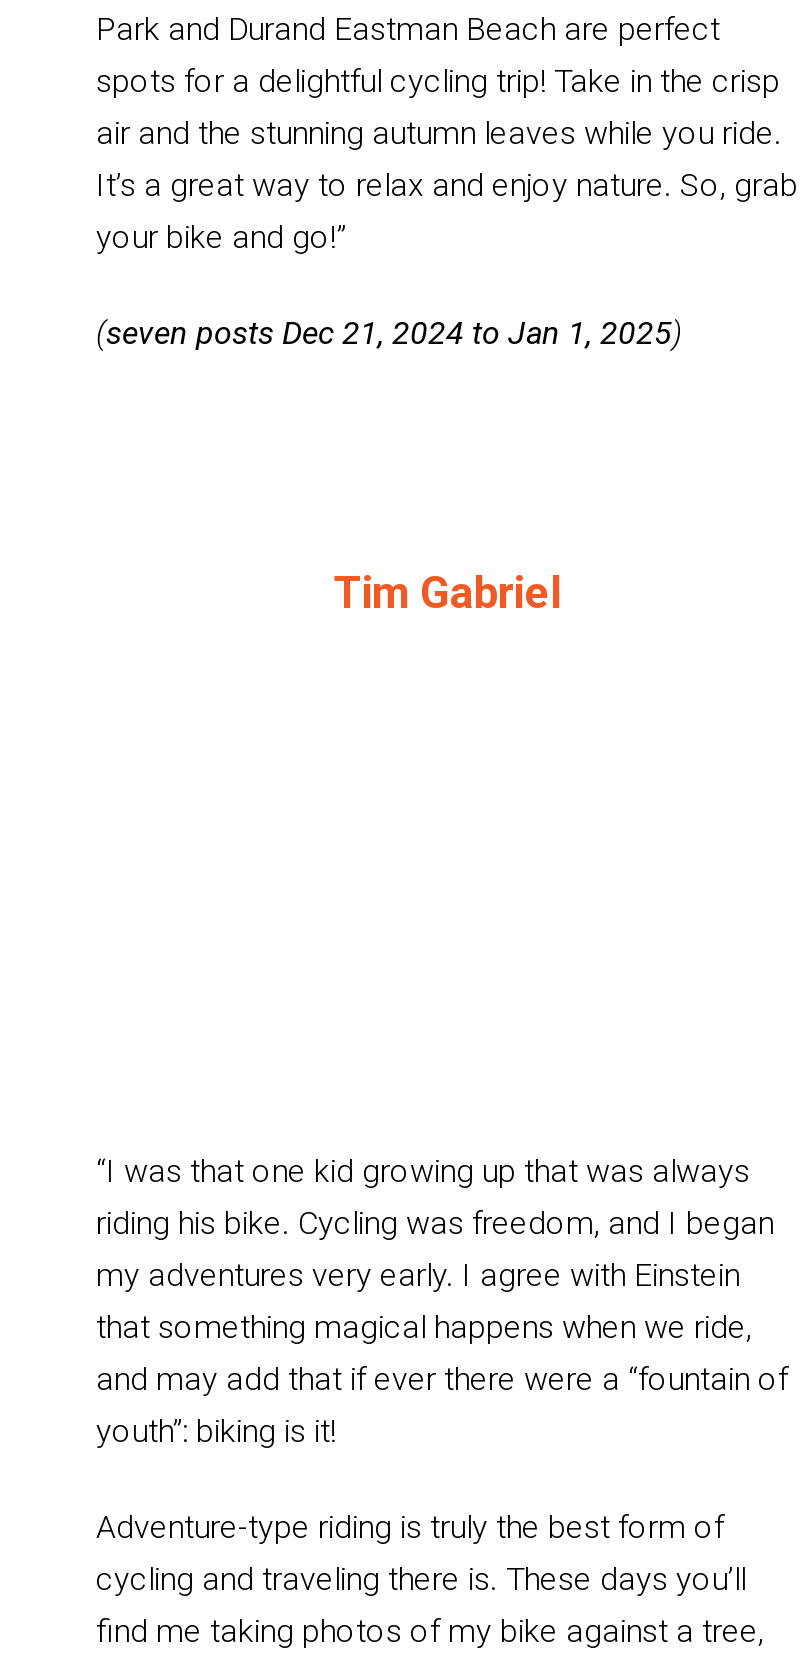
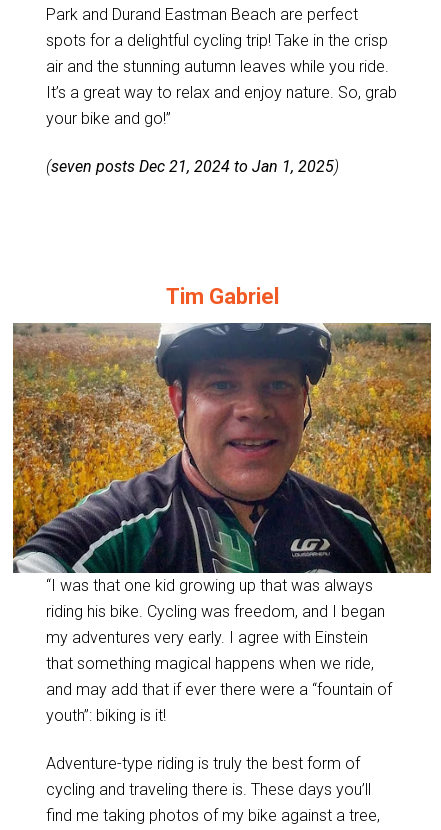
none -> [12,322,432,574] [image]

